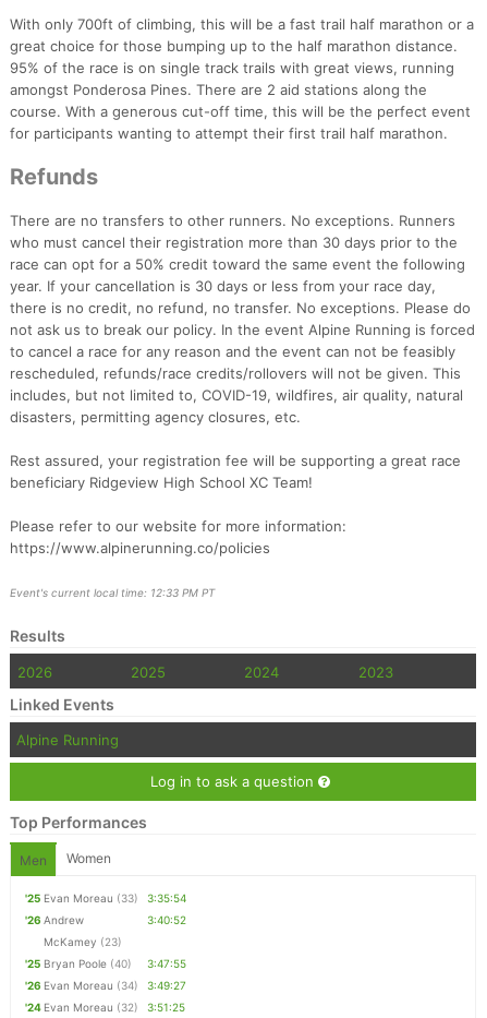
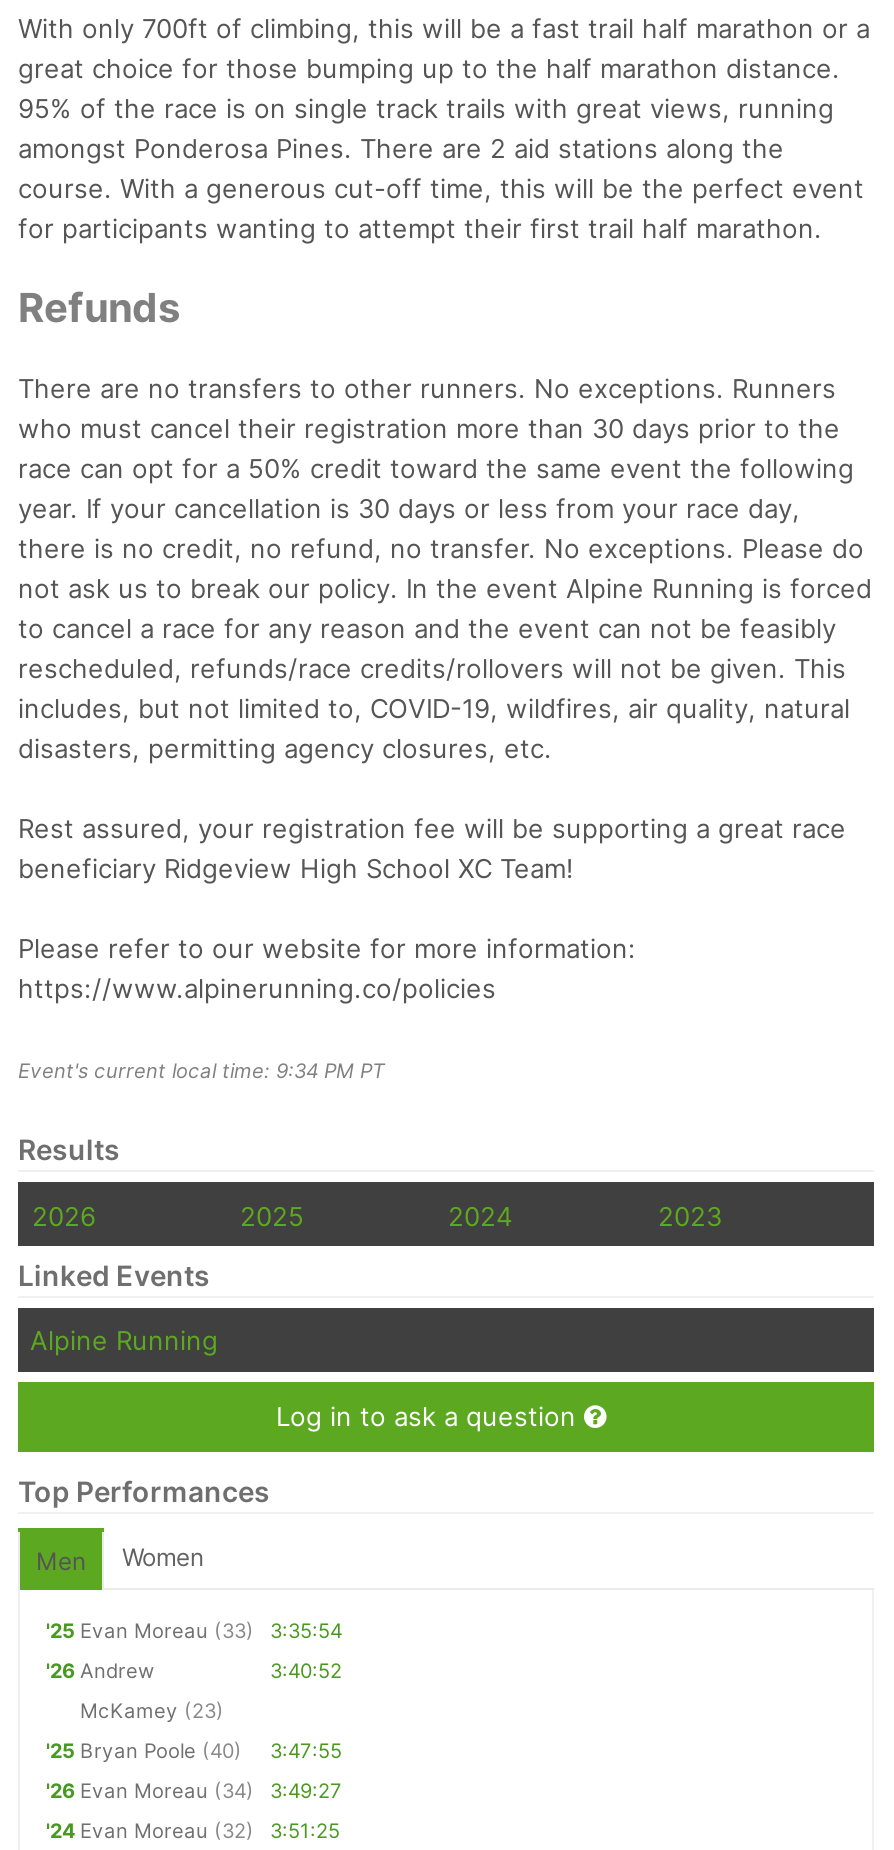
[10,586,215,599] Event's current local time: 12:33 PM PT -> [18,1058,384,1082] Event's current local time: 9:34 PM PT

